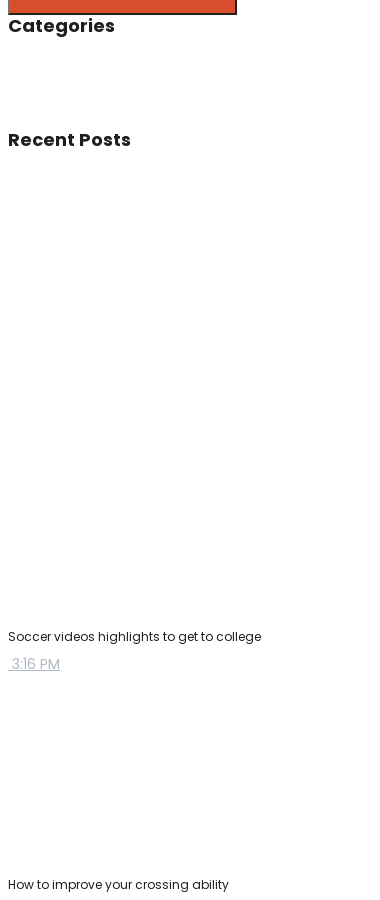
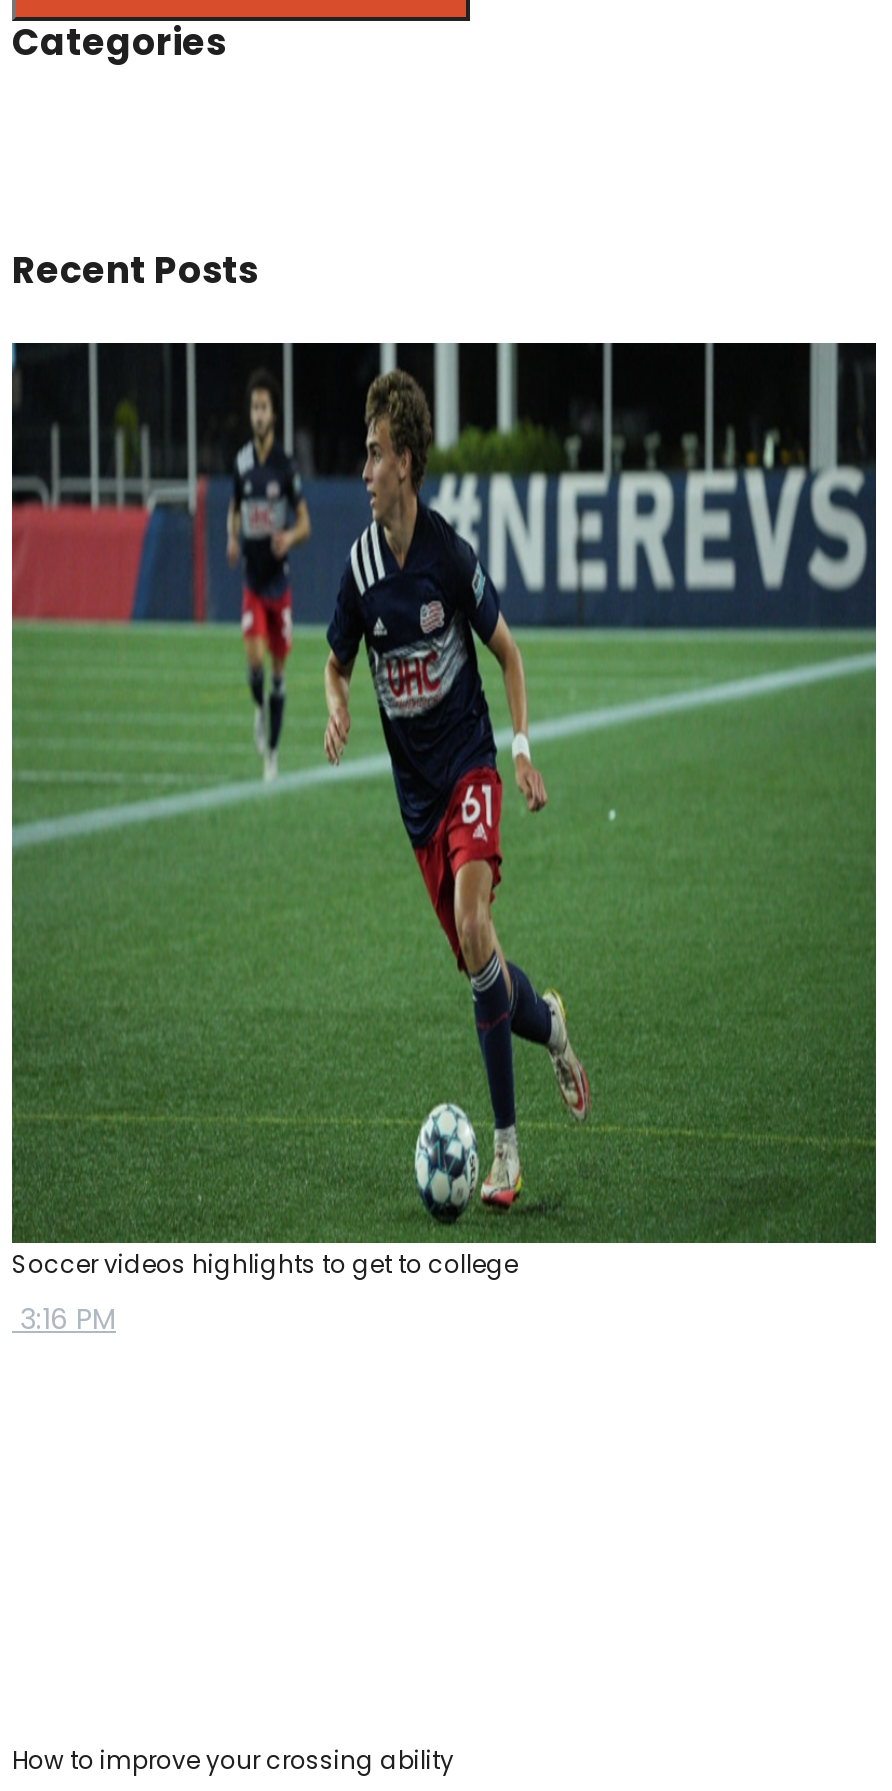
none -> [10,341,878,1245] [image]

